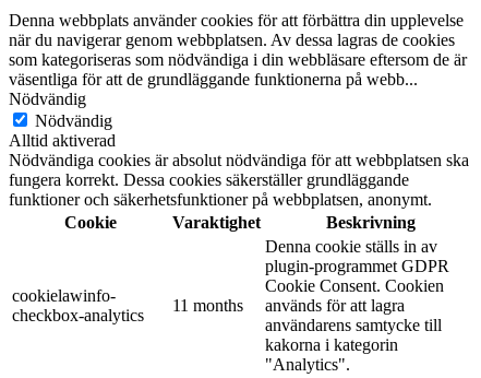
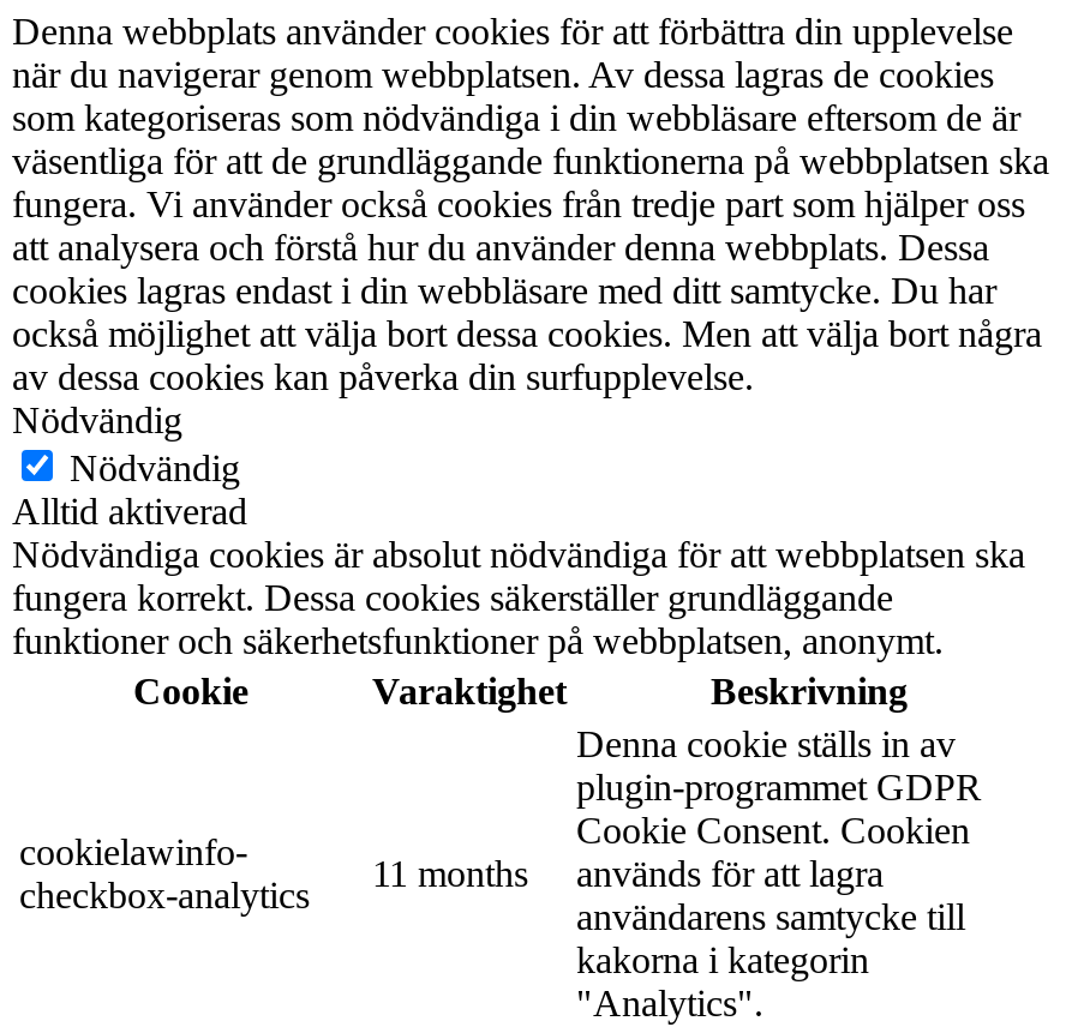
[9,70,418,89] väsentliga för att de grundläggande funktionerna på webb... -> [12,141,1049,398] väsentliga för att de grundläggande funktionerna på webbplatsen ska | fungera. Vi använder också cookies från tredje part som hjälper oss | att analysera och förstå hur du använder denna webbplats. Dessa | cookies lagras endast i din webbläsare med ditt samtycke. Du har | också möjlighet att välja bort dessa cookies. Men att välja bort några | av dessa cookies kan påverka din surfupplevelse.

